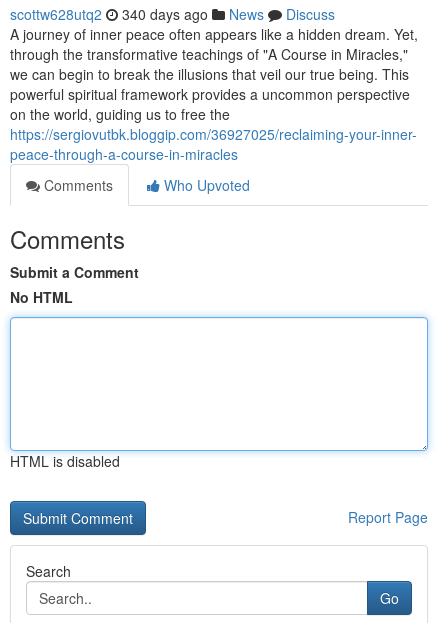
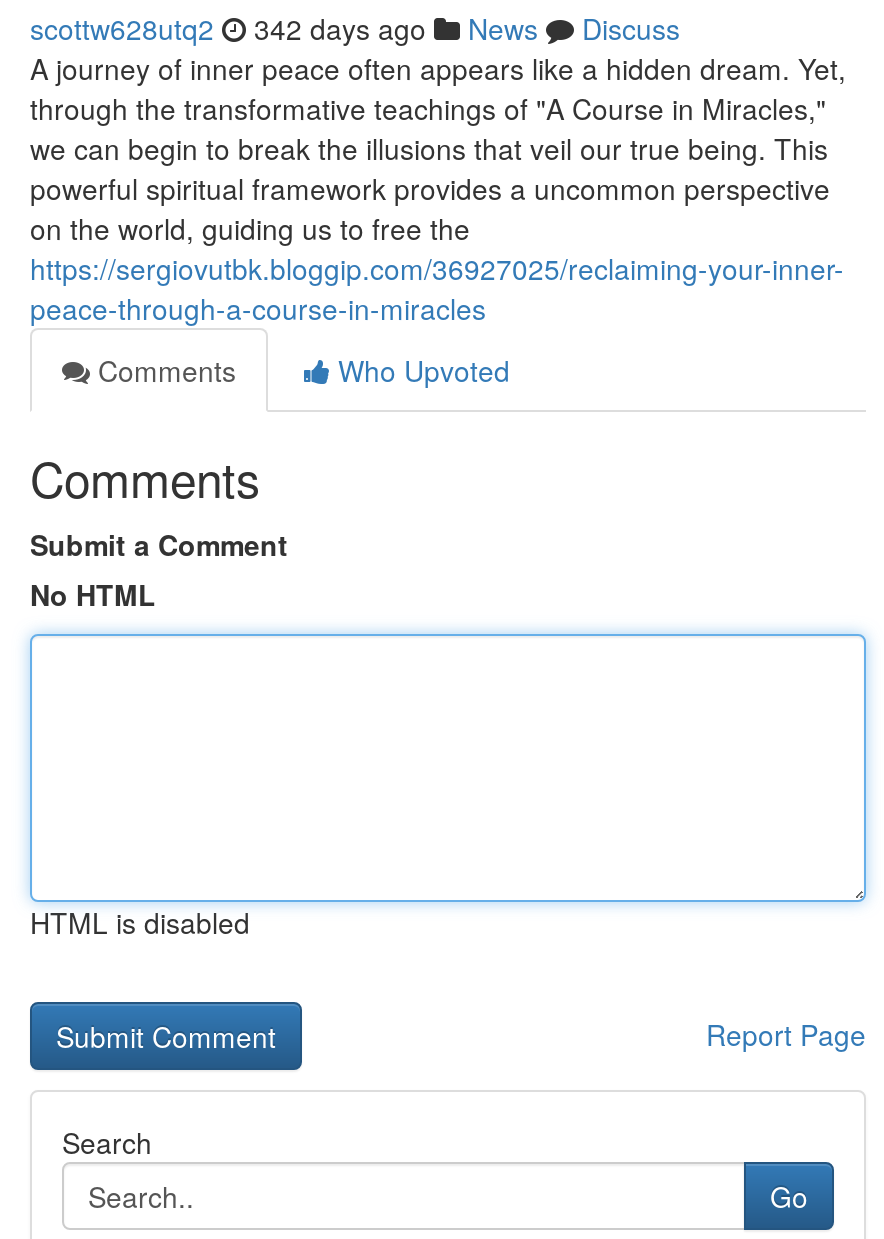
[10,4,335,24] scottw628utq2 340 days ago News Discuss -> [30,8,680,48] scottw628utq2 342 days ago News Discuss

